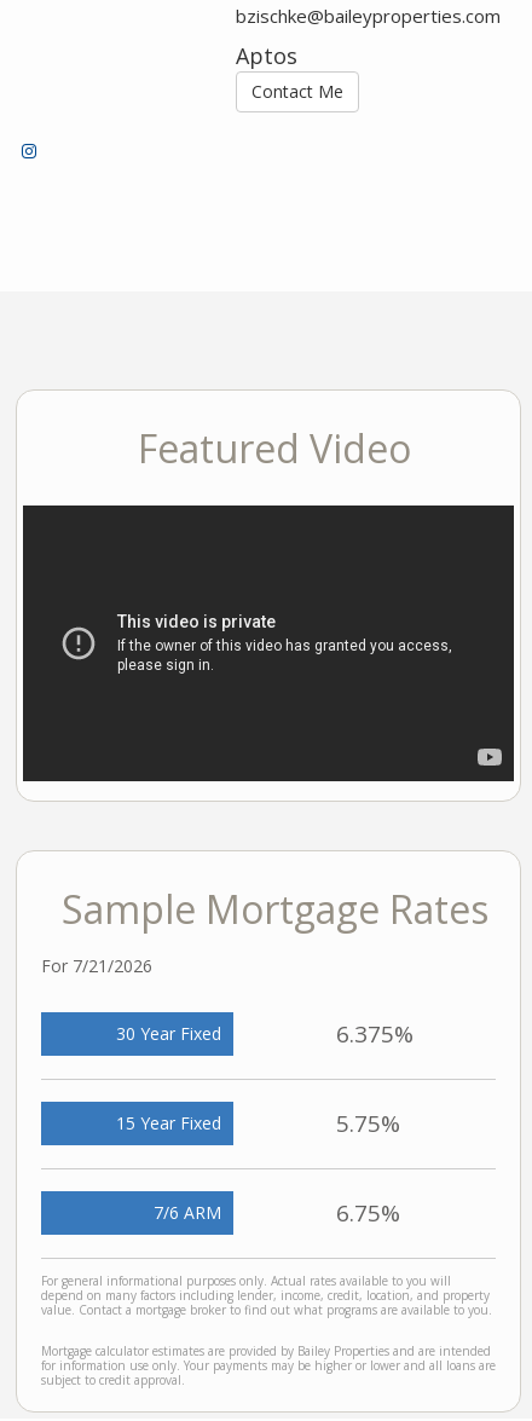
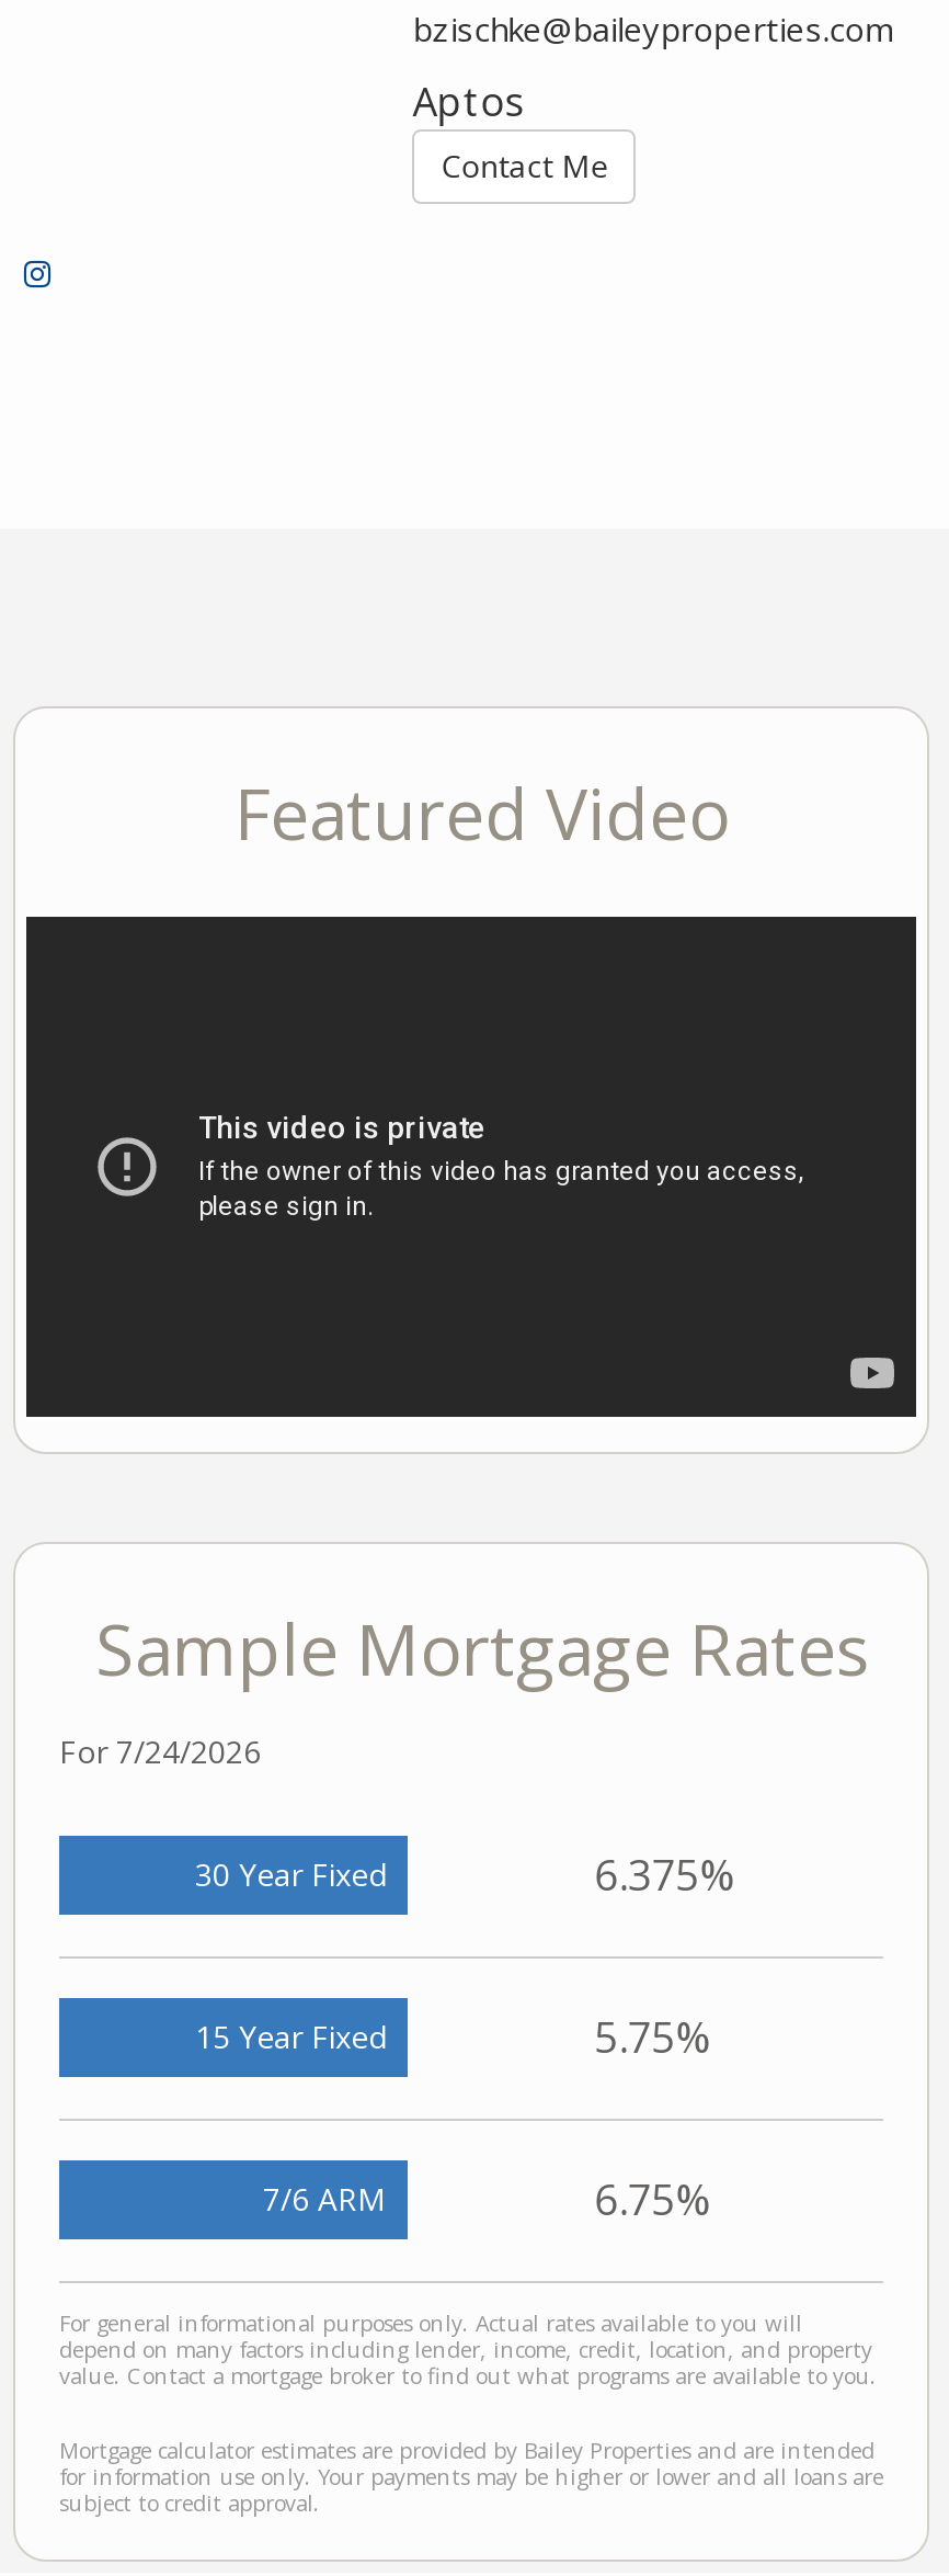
[41,954,152,977] For 7/21/2026 -> [59,1730,261,1771] For 7/24/2026

